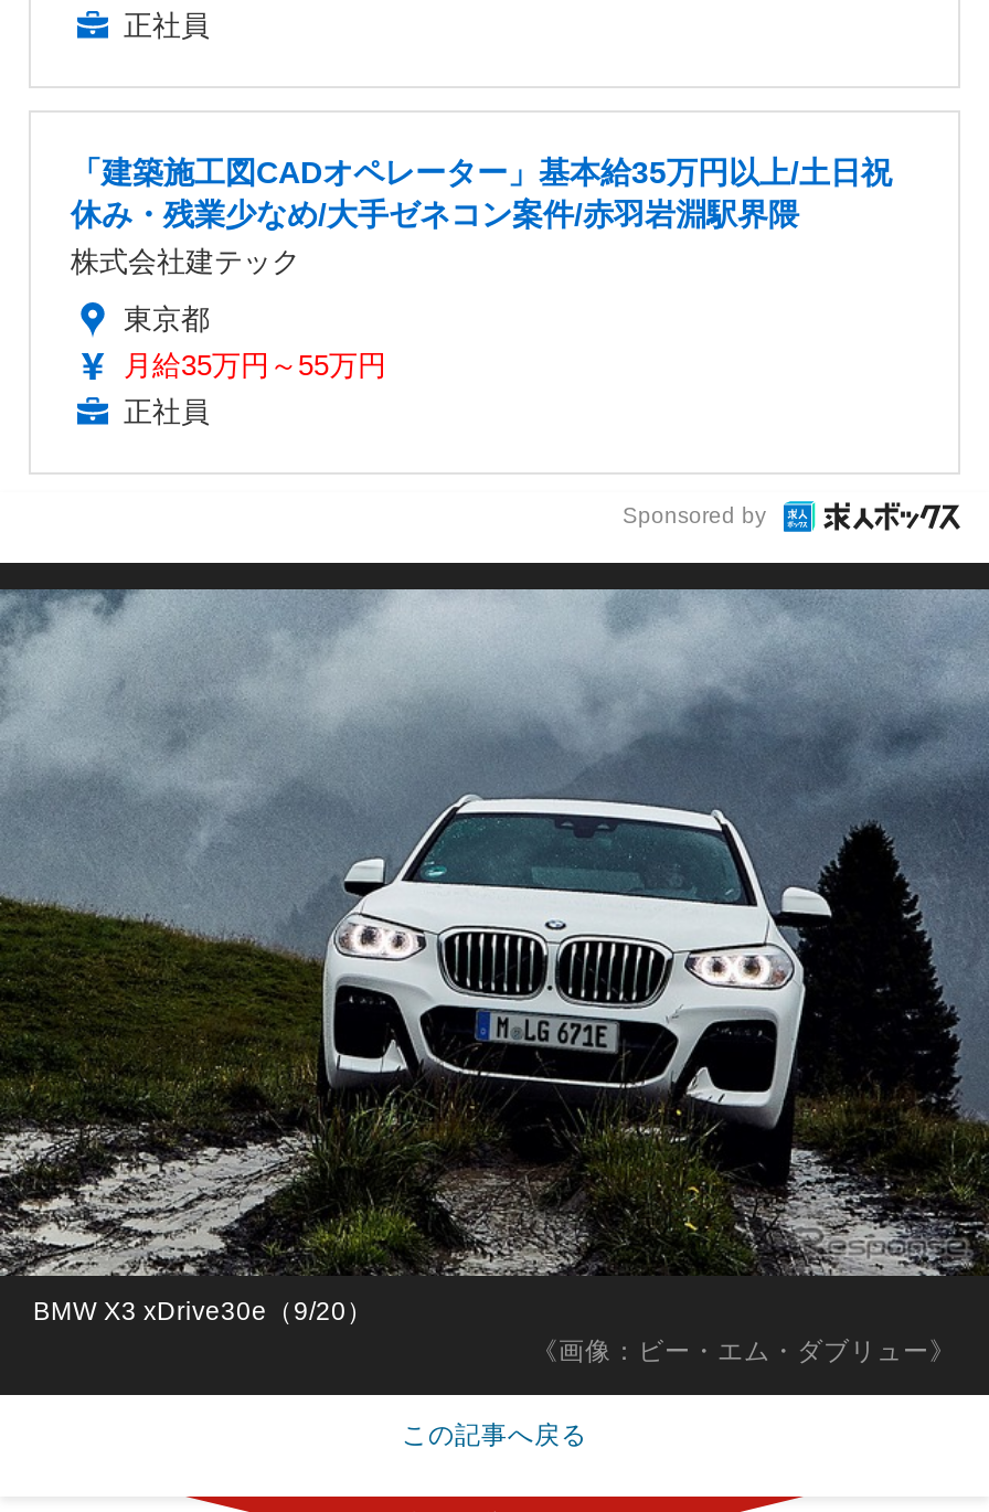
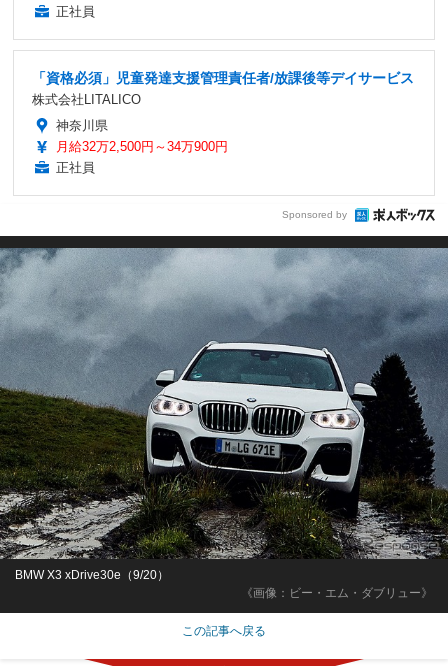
[71,153,892,277] 「建築施工図CADオペレーター」基本給35万円以上/土日祝 | 休み・残業少なめ/大手ゼネコン案件/赤羽岩淵駅界隈 | 株式会社建テック -> [32,69,414,106] 「資格必須」児童発達支援管理責任者/放課後等デイサービス | 株式会社LITALICO
[124,301,386,381] 東京都 | 月給35万円～55万円 -> [56,117,228,153] 神奈川県 | 月給32万2,500円～34万900円

